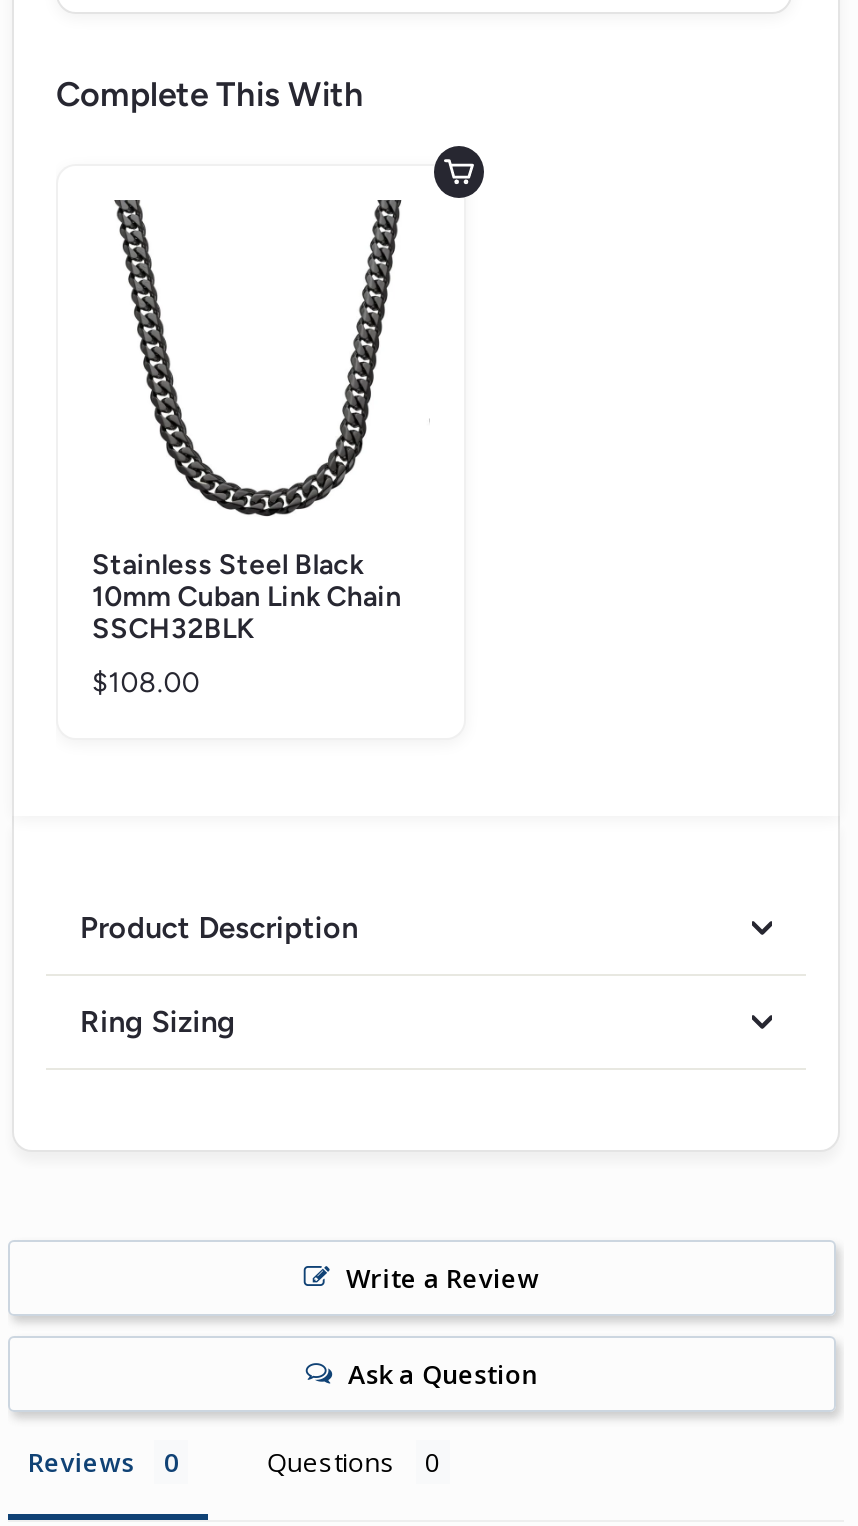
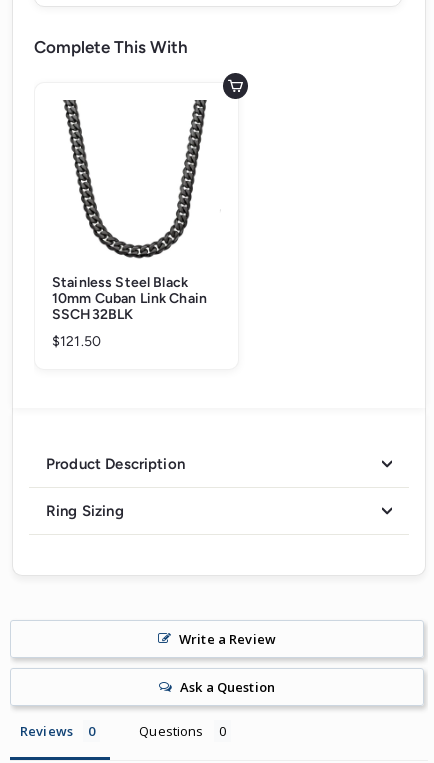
[92,667,200,701] $108.00 -> [52,333,101,350] $121.50

